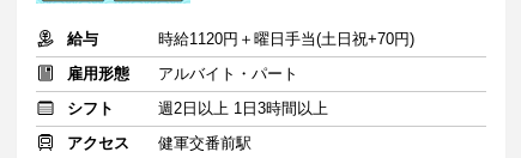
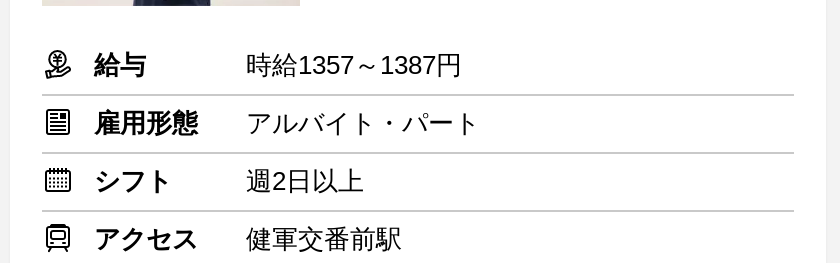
[158,30,414,48] 時給1120円＋曜日手当(土日祝+70円) -> [246,50,462,80] 時給1357～1387円
[158,99,328,117] 週2日以上 1日3時間以上 -> [246,166,364,196] 週2日以上

